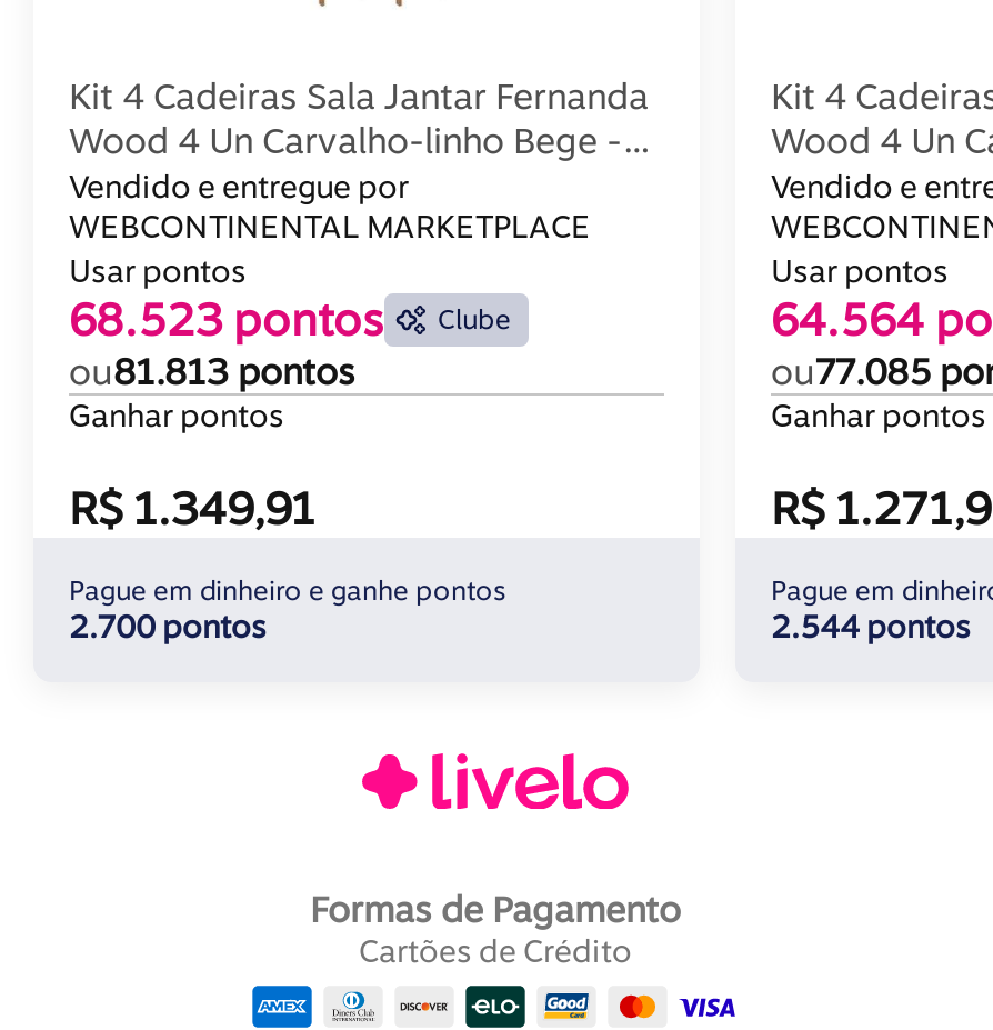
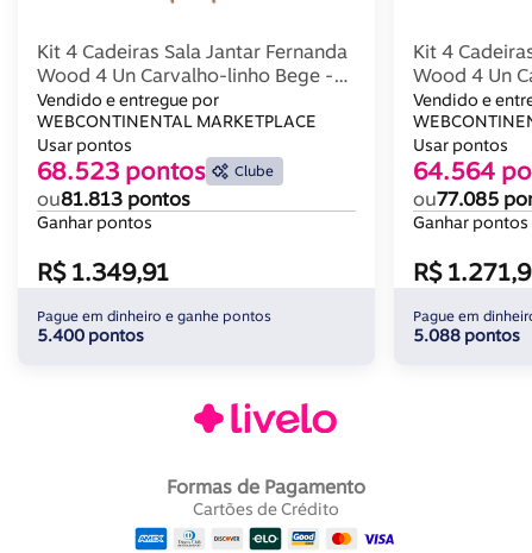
[69,606,267,644] 2.700 pontos -> [37,324,144,345] 5.400 pontos
[771,606,971,644] 2.544 pontos -> [413,324,520,345] 5.088 pontos

